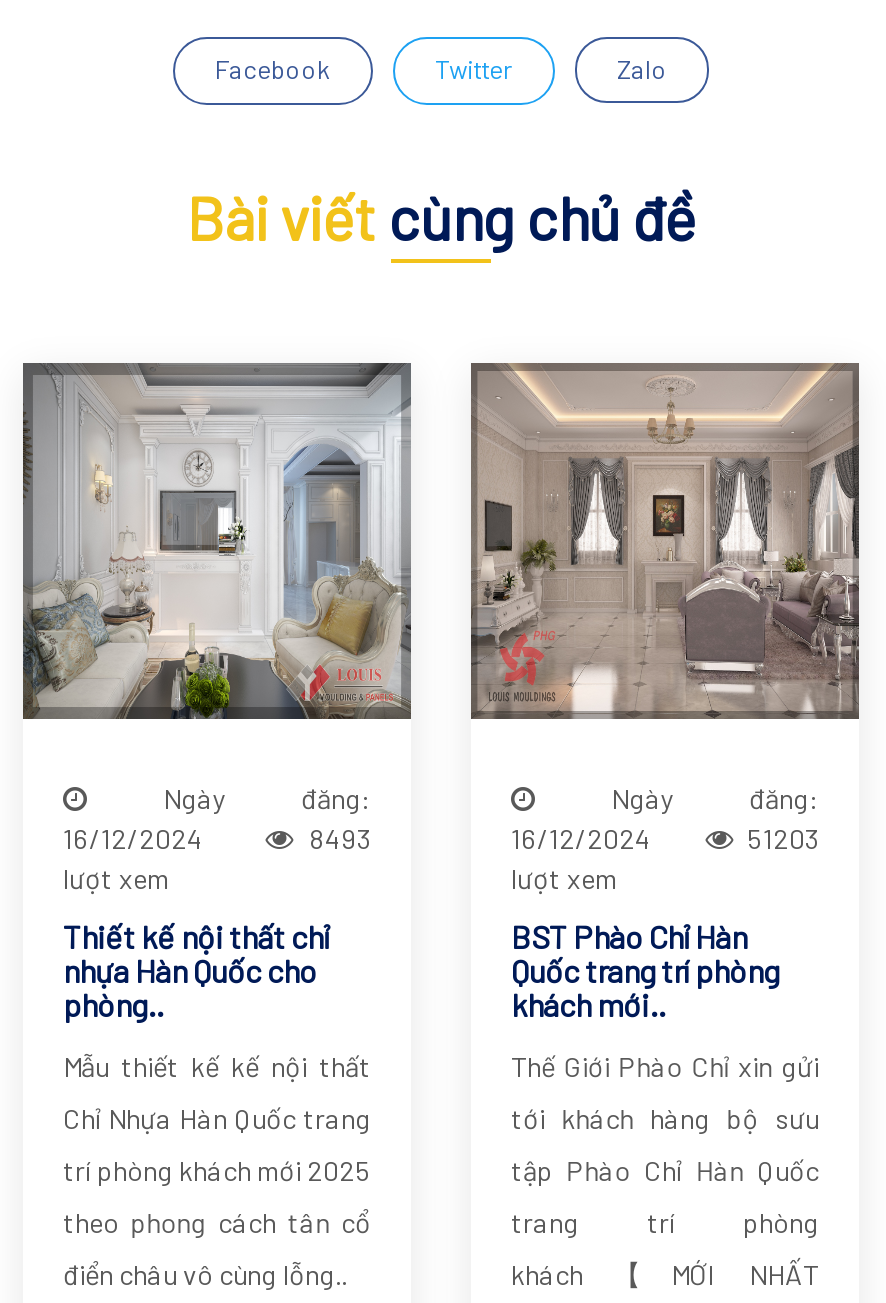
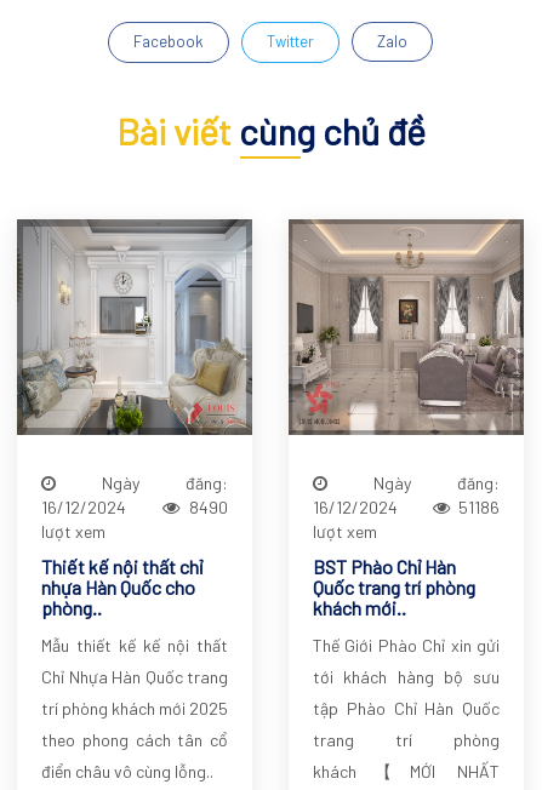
[63,821,371,855] 16/12/2024 8493 -> [41,497,228,517] 16/12/2024 8490
[511,821,819,855] 16/12/2024 51203 -> [313,497,500,517] 16/12/2024 51186

